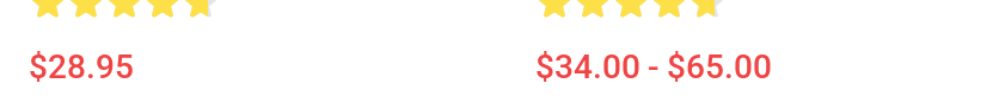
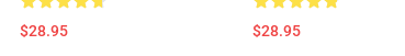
[535,47,772,85] $34.00 - $65.00 -> [252,22,301,40] $28.95

